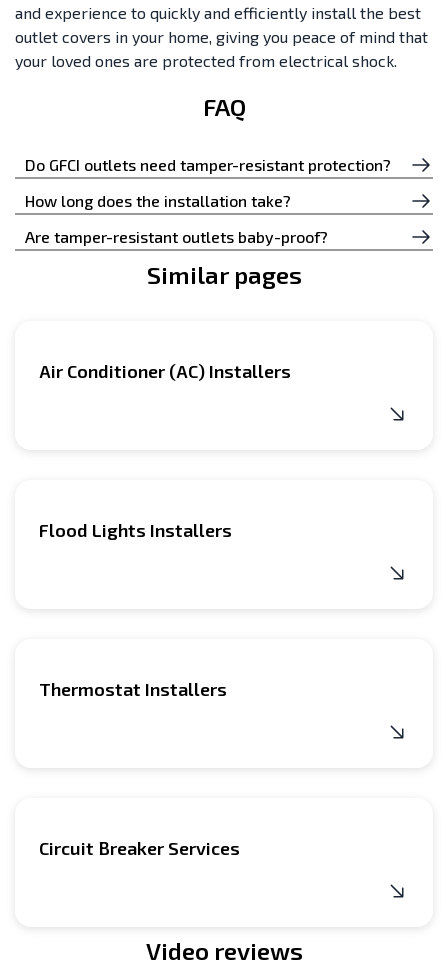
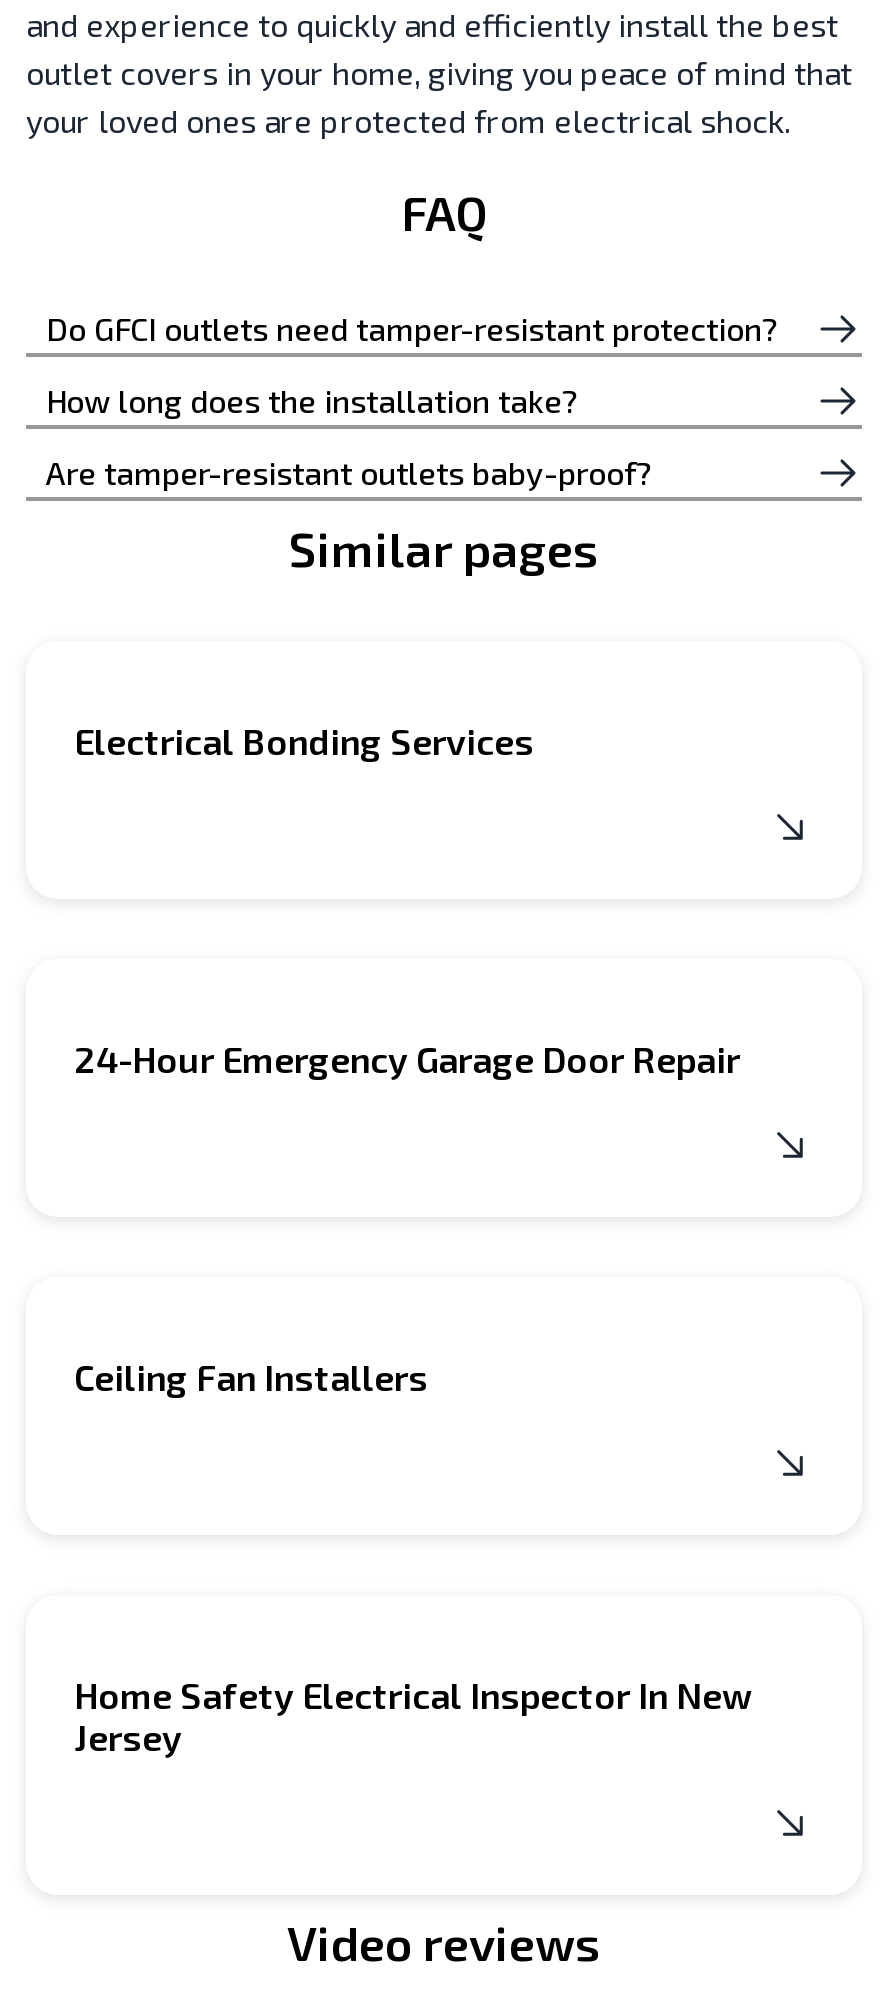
[39,360,291,382] Air Conditioner (AC) Installers -> [74,720,534,764] Electrical Bonding Services
[39,519,232,541] Flood Lights Installers -> [74,1038,740,1082] 24-Hour Emergency Garage Door Repair
[39,678,227,700] Thermostat Installers -> [74,1356,428,1400] Ceiling Fan Installers
[39,837,240,859] Circuit Breaker Services -> [74,1674,752,1760] Home Safety Electrical Inspector In New | Jersey

